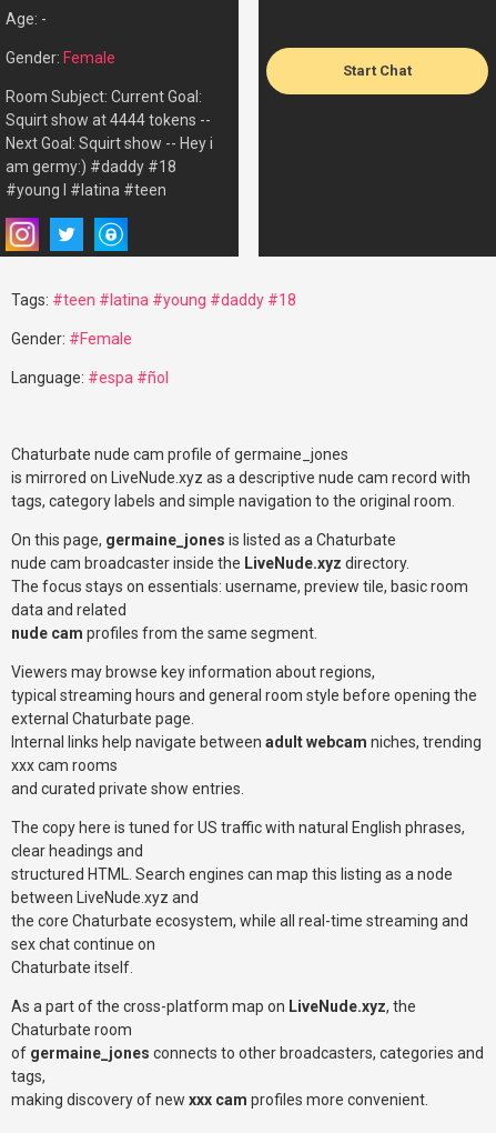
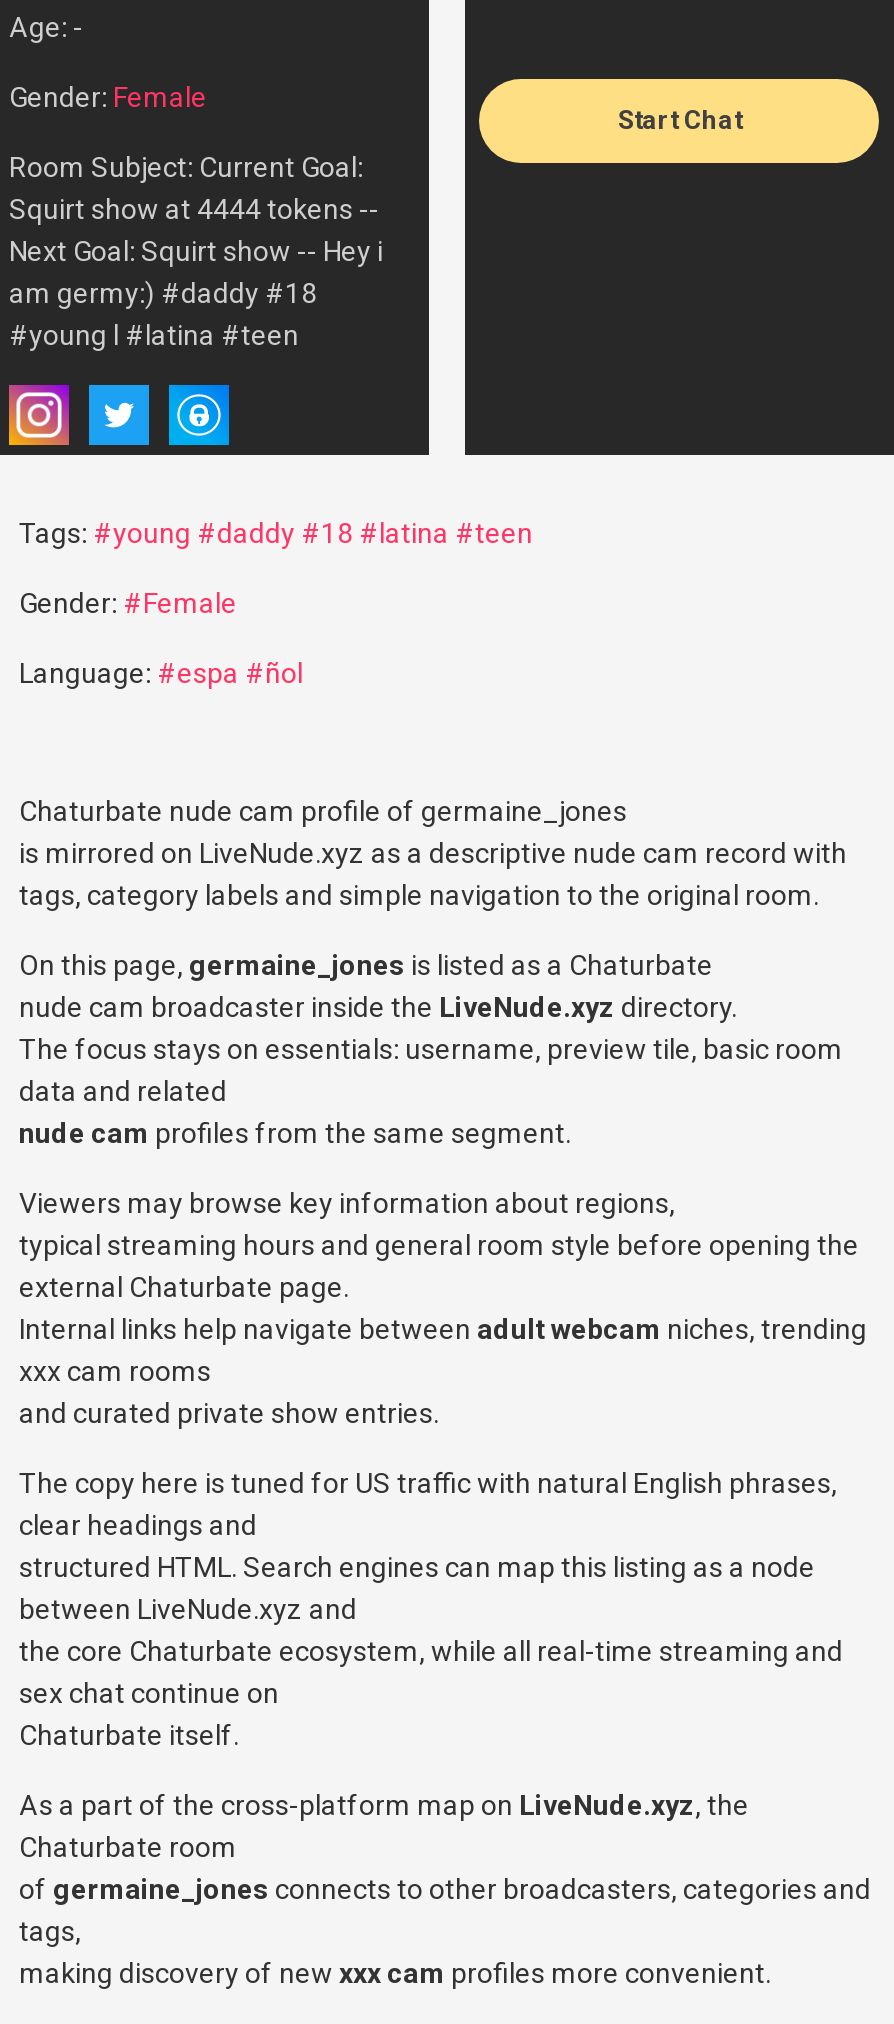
[11,291,296,309] Tags: #teen #latina #young #daddy #18 -> [19,517,533,549] Tags: #young #daddy #18 #latina #teen

